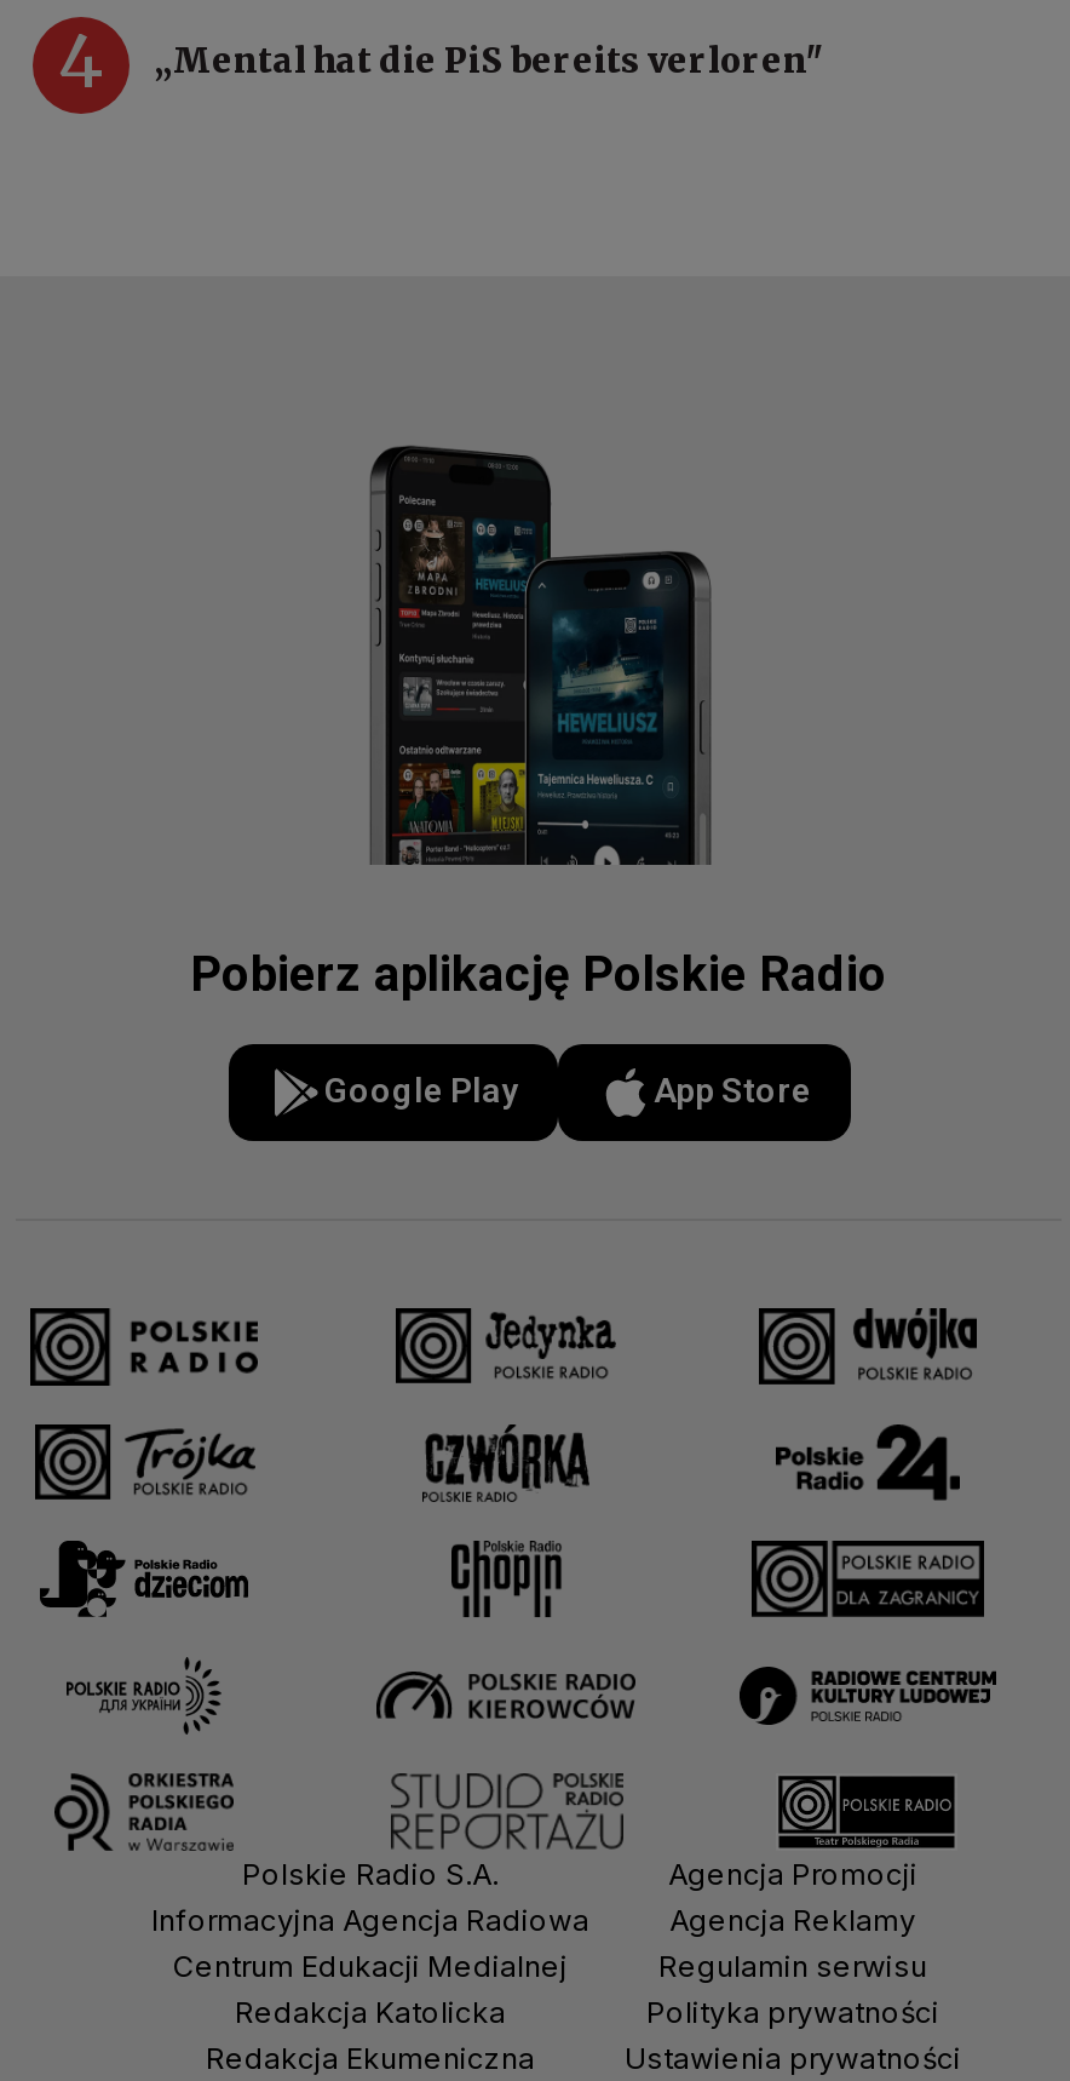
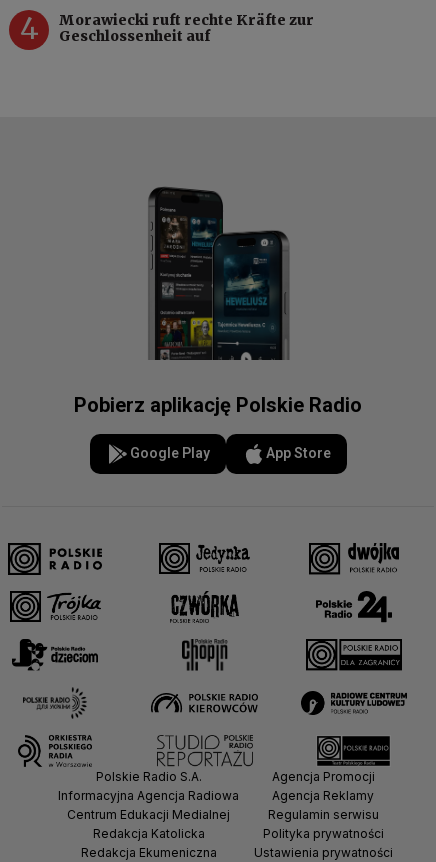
[154,39,824,82] „Mental hat die PiS bereits verloren" -> [59,11,314,45] Morawiecki ruft rechte Kräfte zur | Geschlossenheit auf

